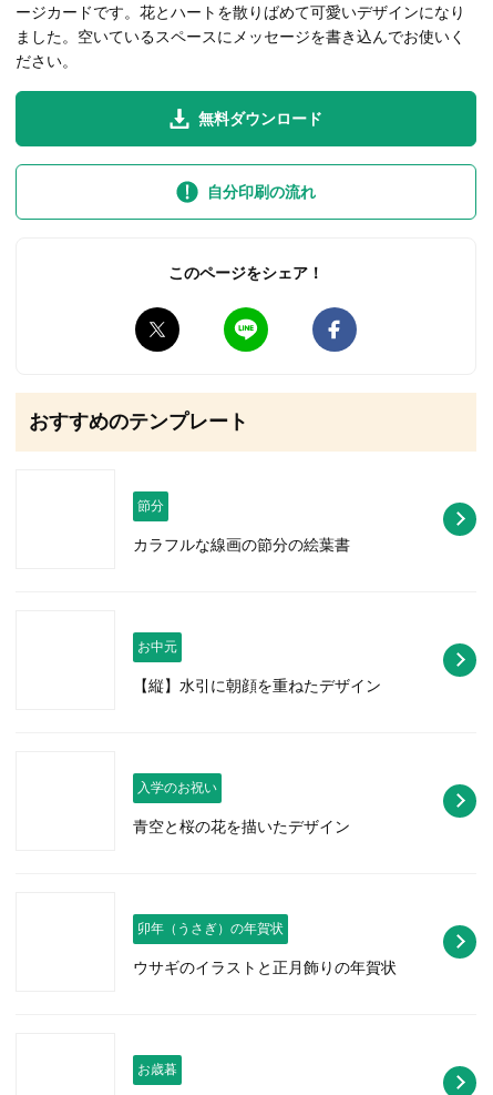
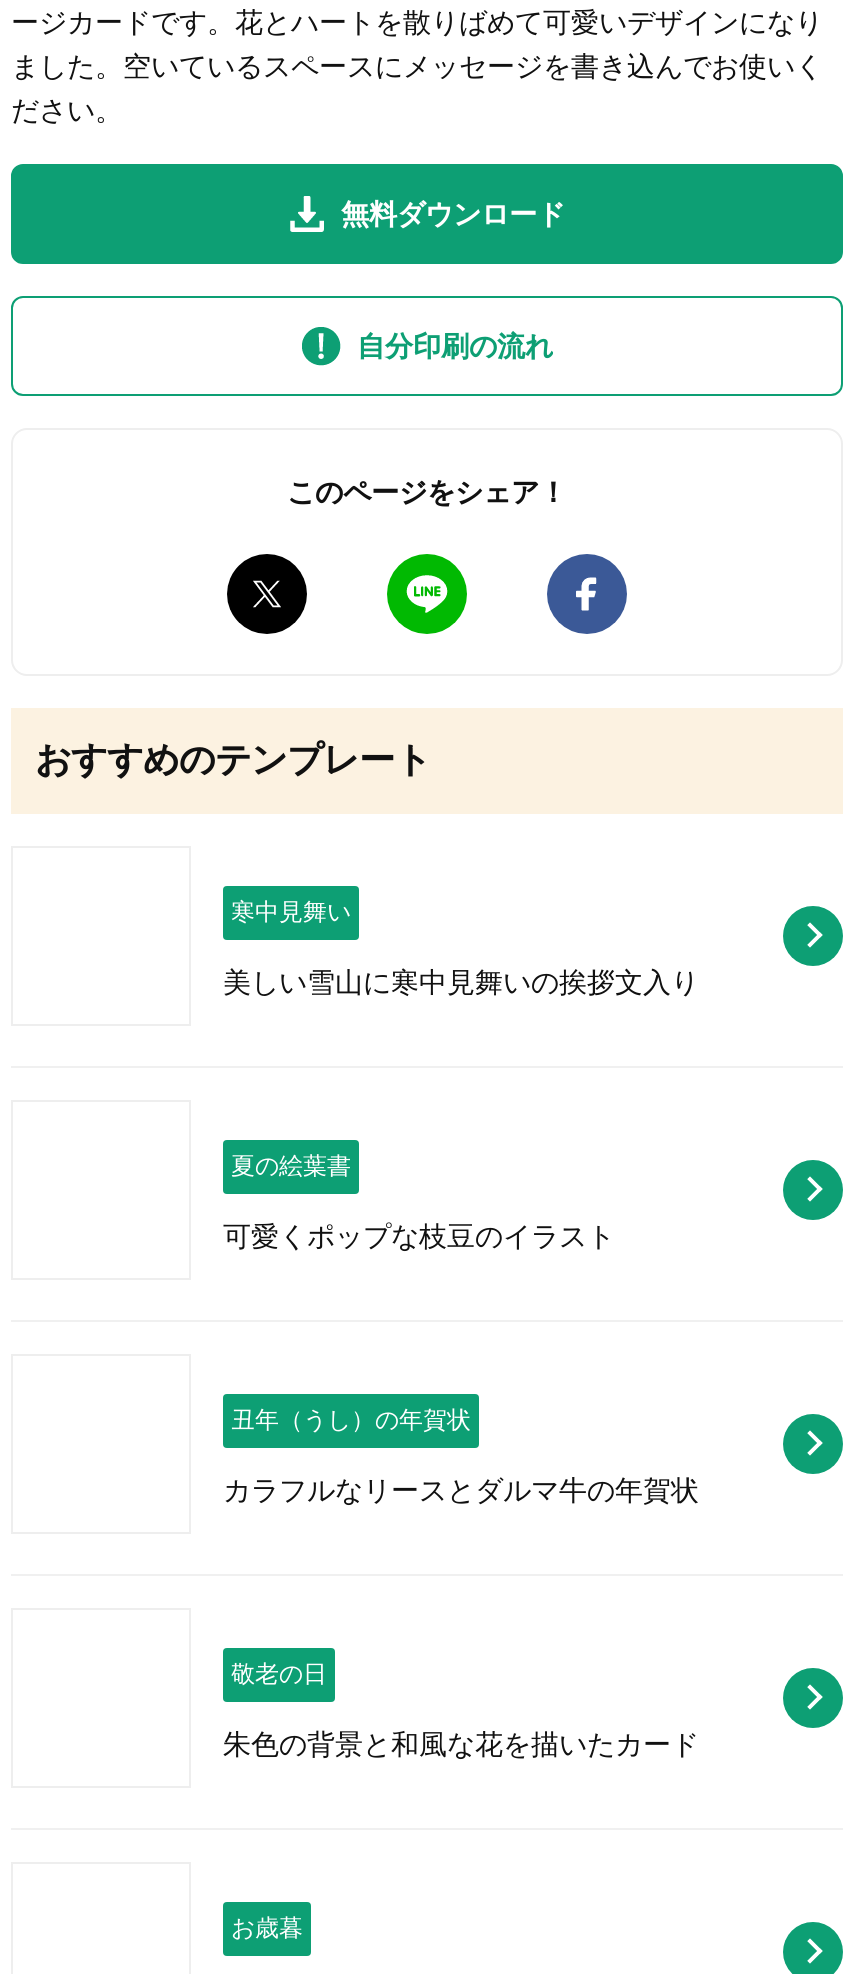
[137,498,164,514] 節分 -> [231,899,351,927] 寒中見舞い
[133,536,350,554] カラフルな線画の節分の絵葉書 -> [223,967,699,999] 美しい雪山に寒中見舞いの挨拶文入り
[137,639,177,655] お中元 -> [231,1153,351,1181] 夏の絵葉書
[133,677,381,695] 【縦】水引に朝顔を重ねたデザイン -> [223,1221,615,1253] 可愛くポップな枝豆のイラスト
[137,780,217,796] 入学のお祝い -> [231,1407,471,1435] 丑年（うし）の年賀状
[133,818,350,836] 青空と桜の花を描いたデザイン -> [223,1475,699,1507] カラフルなリースとダルマ牛の年賀状
[137,921,284,937] 卯年（うさぎ）の年賀状 -> [231,1661,327,1689] 敬老の日
[133,959,397,977] ウサギのイラストと正月飾りの年賀状 -> [223,1729,699,1761] 朱色の背景と和風な花を描いたカード

